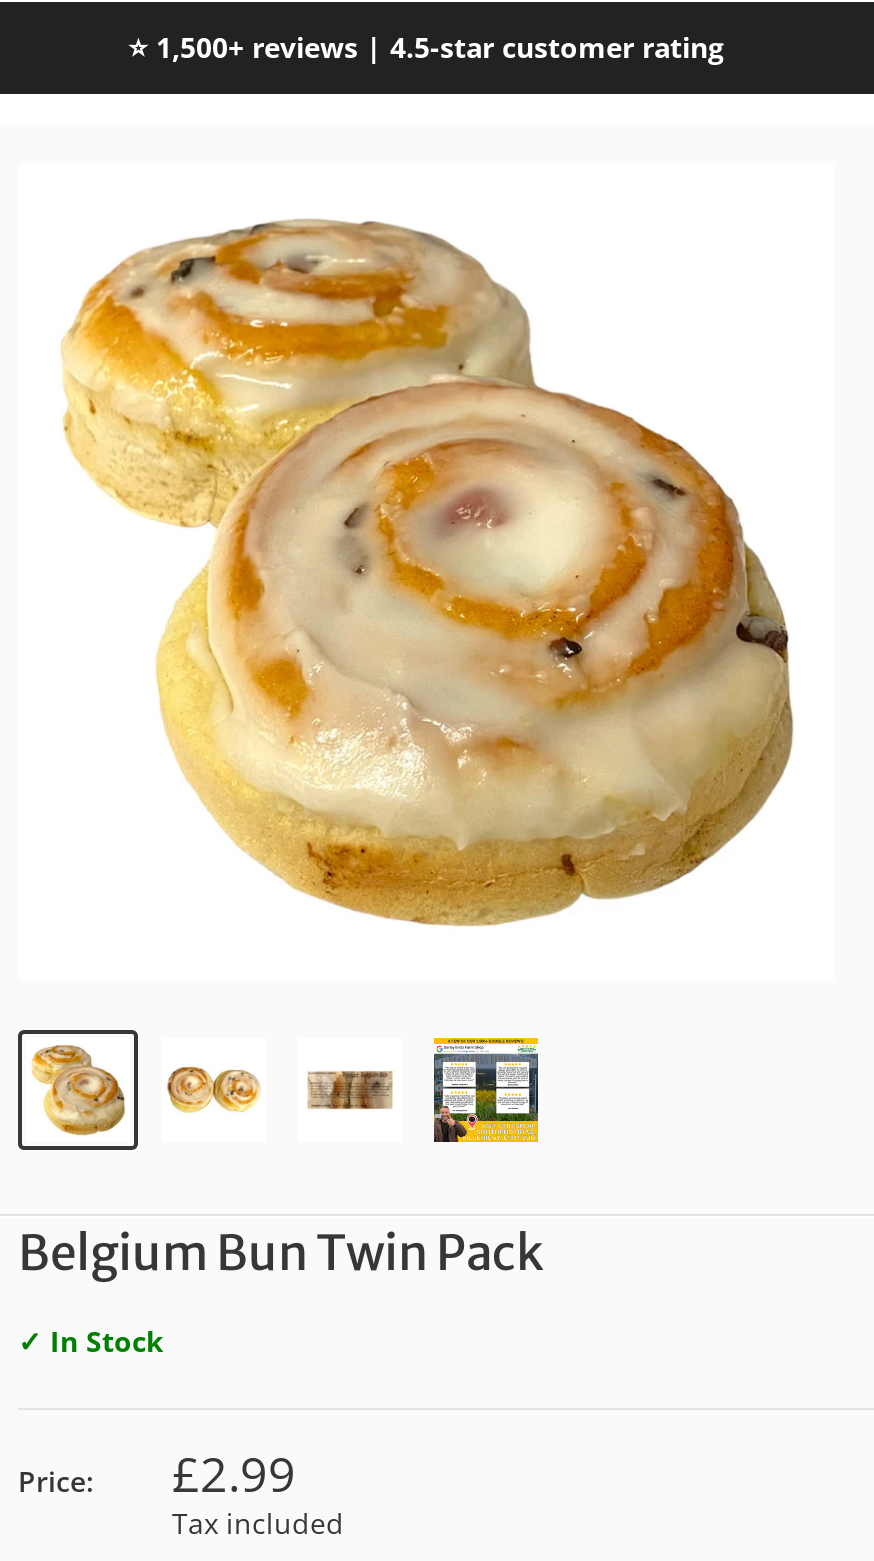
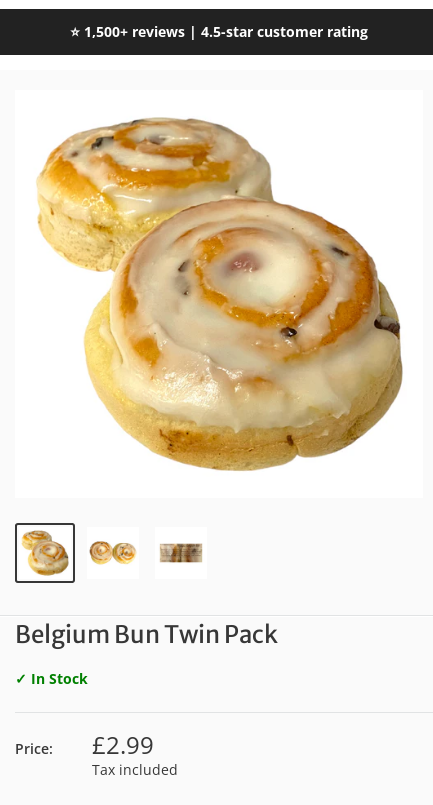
[432,1036,540,1144] [image] -> none

